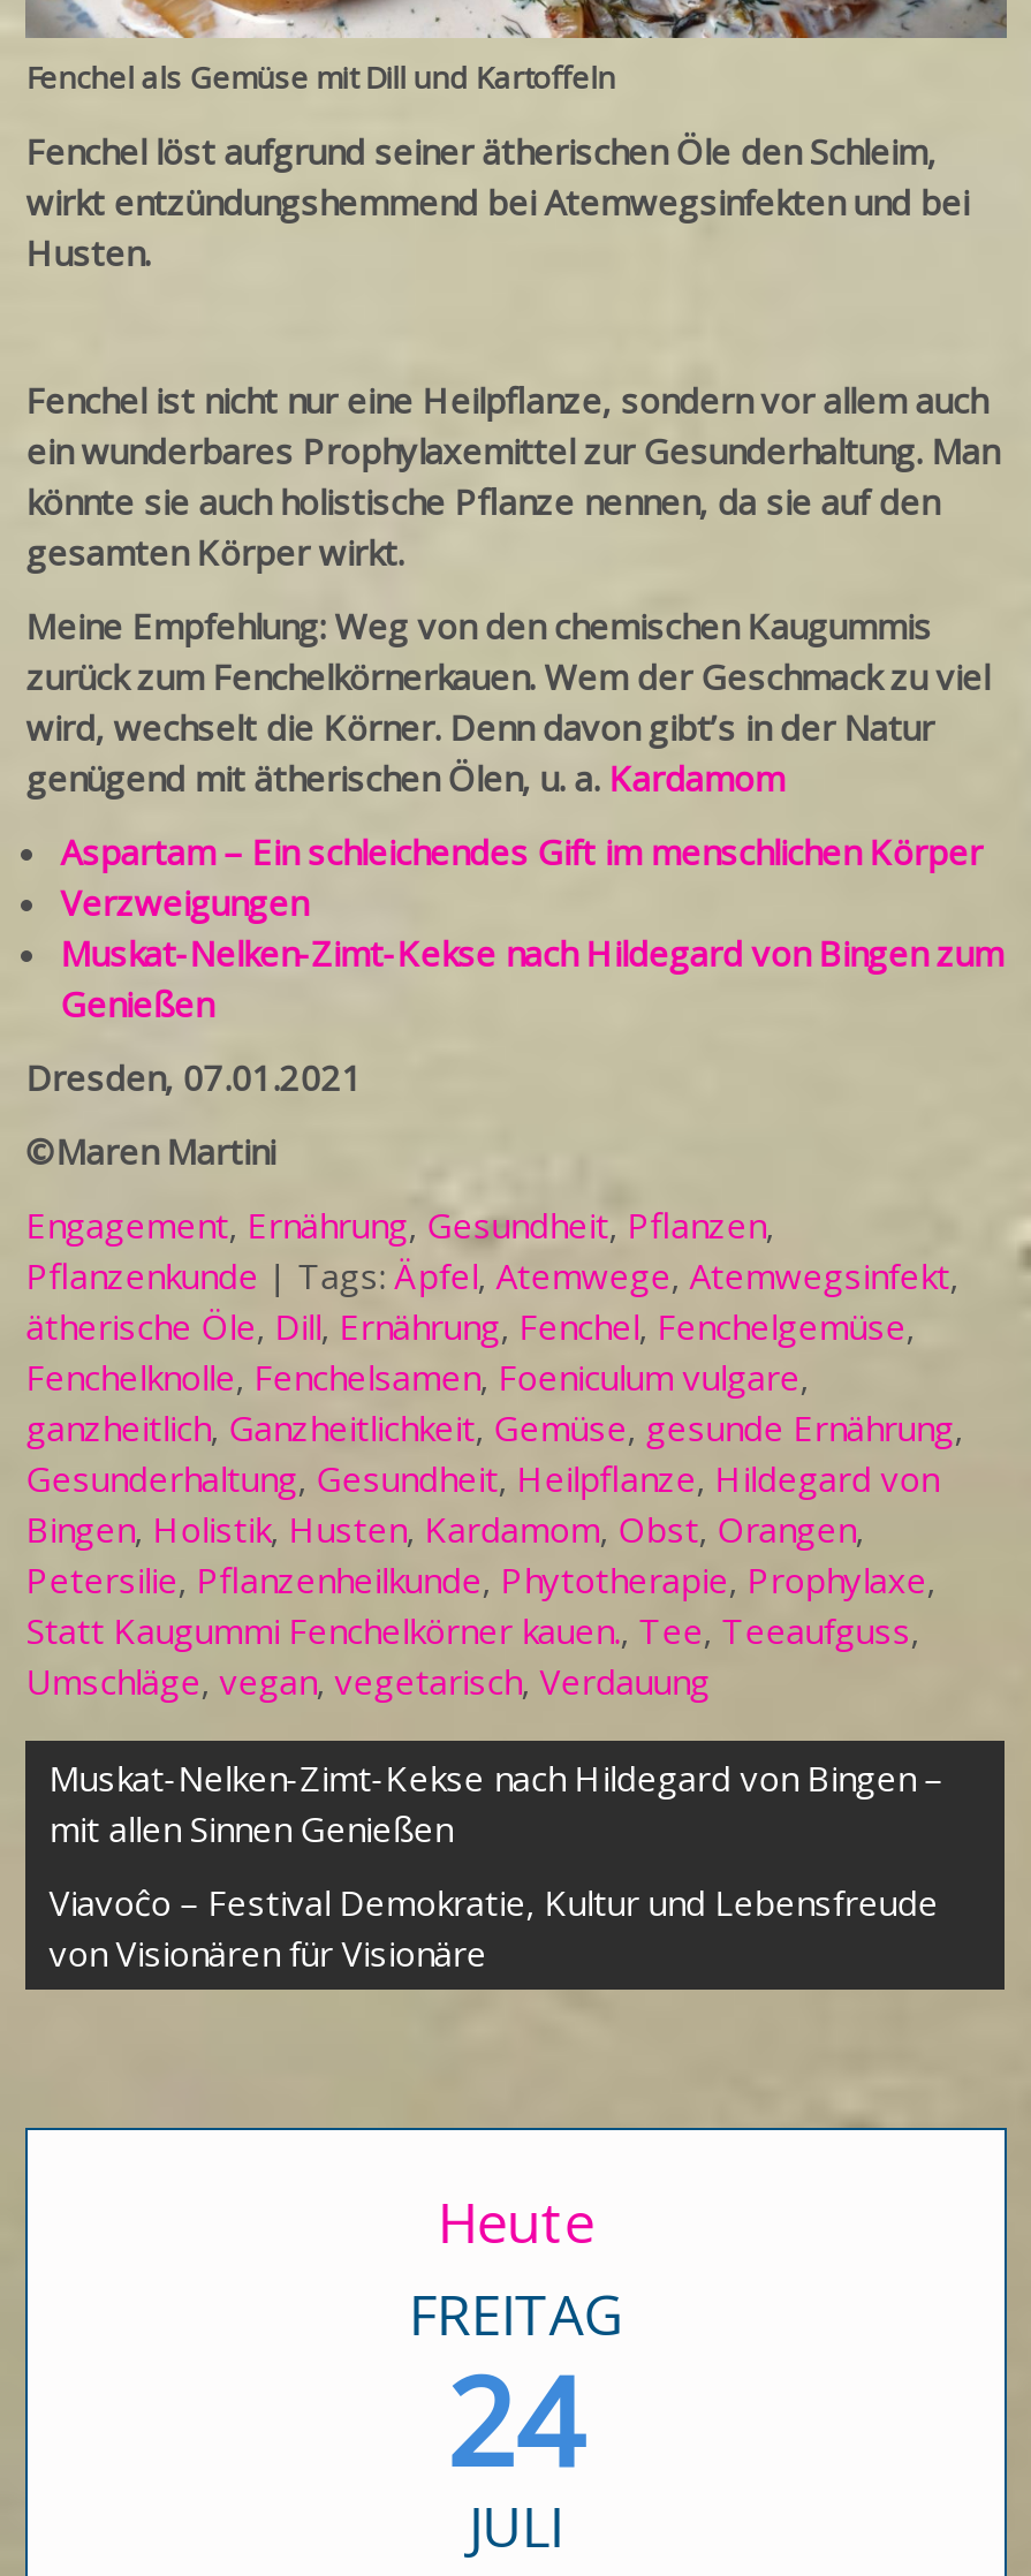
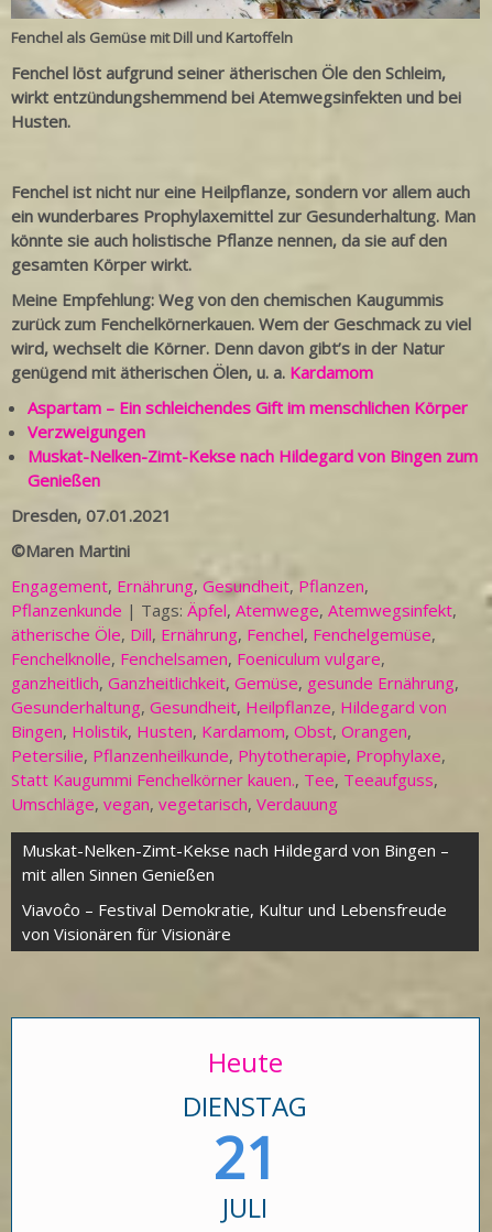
[409,2276,623,2502] FREITAG | 24 -> [183,1088,308,1196] DIENSTAG | 21

